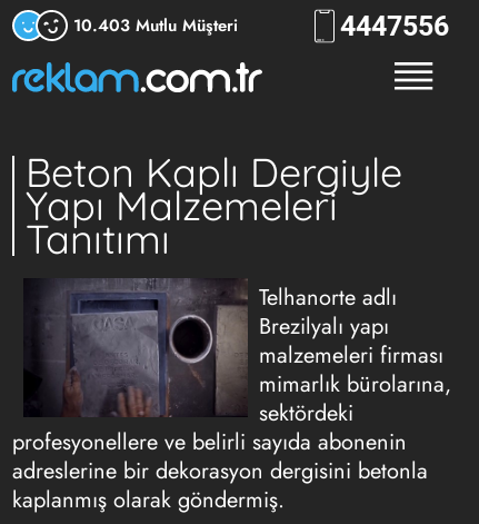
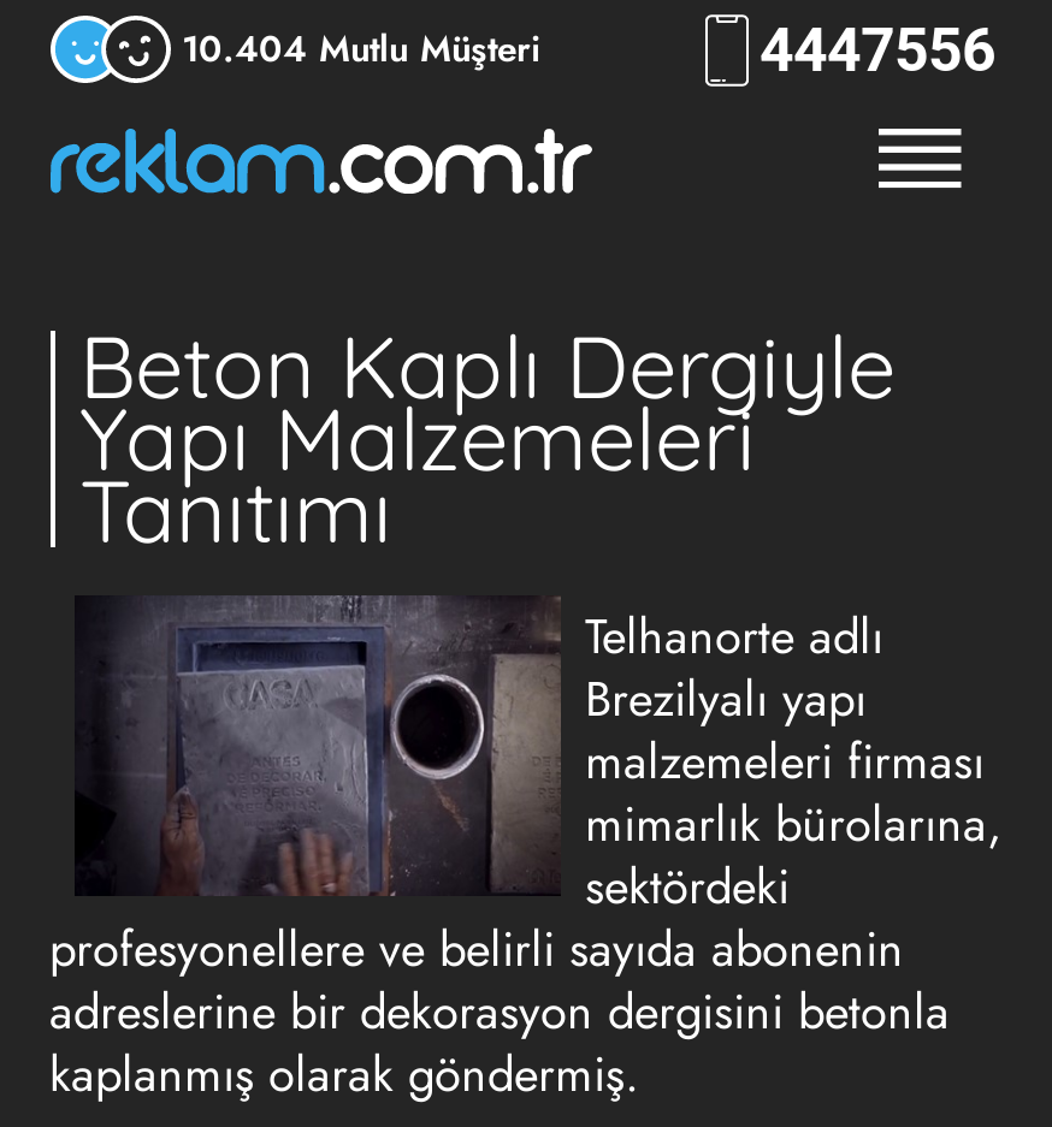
[73,13,237,37] 10.403 Mutlu Müşteri -> [182,22,540,75] 10.404 Mutlu Müşteri

